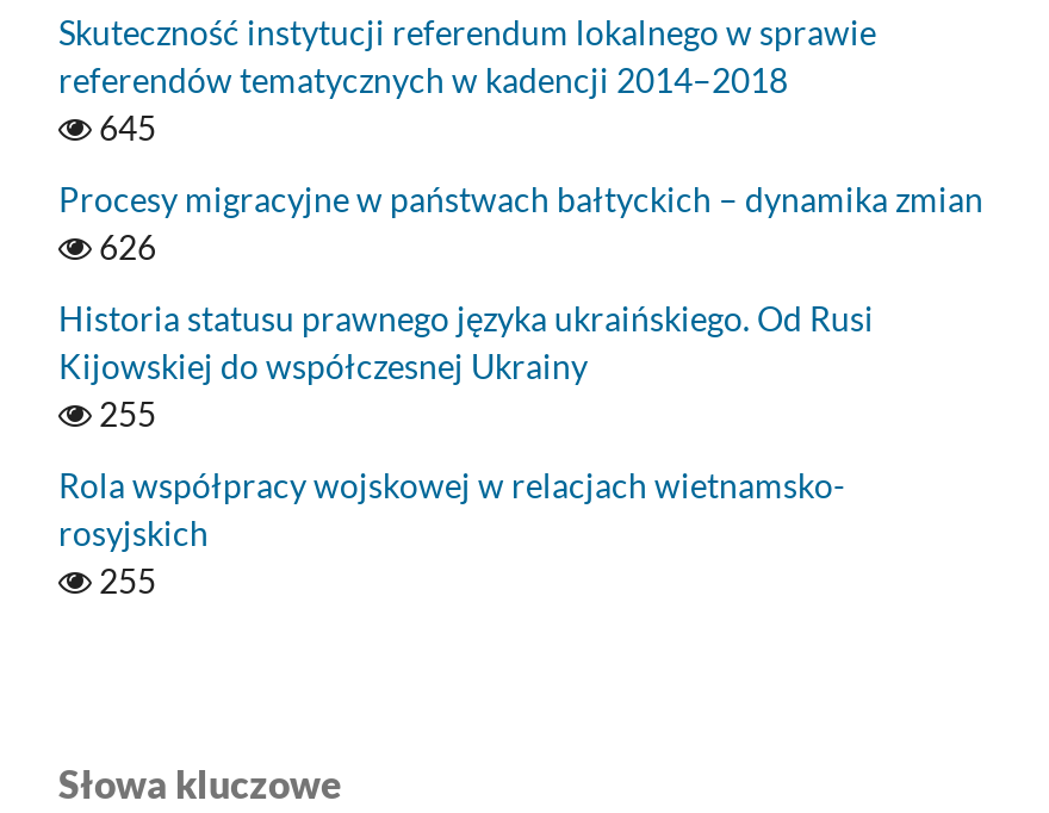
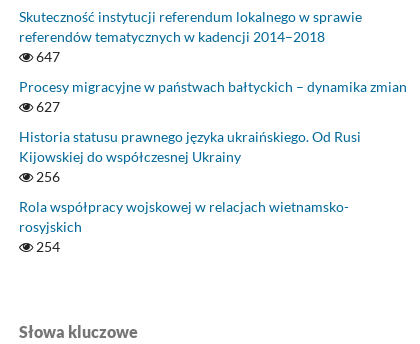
[92,107,156,147] 645 -> [33,48,60,65] 647
[92,226,156,267] 626 -> [33,98,60,115] 627
[92,393,156,433] 255 -> [33,168,60,185] 256
[92,560,156,600] 255 -> [33,238,60,255] 254

